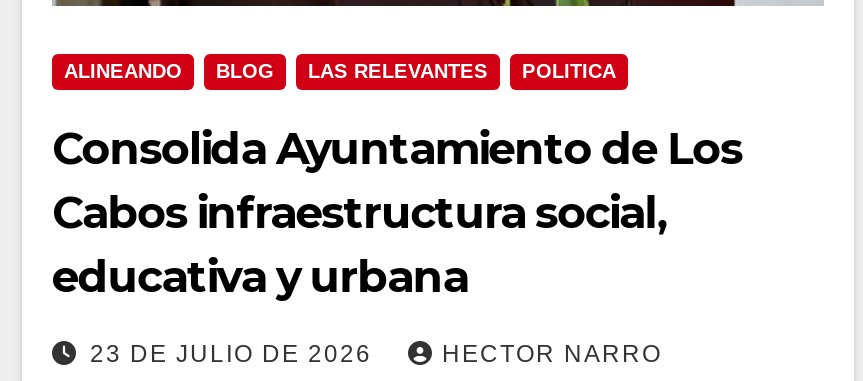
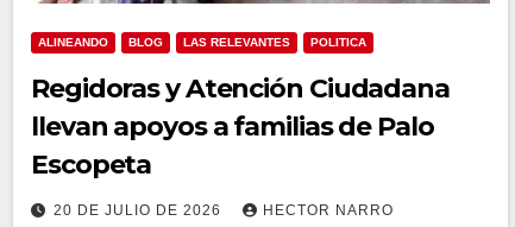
[52,122,742,304] Consolida Ayuntamiento de Los | Cabos infraestructura social, | educativa y urbana -> [31,72,450,180] Regidoras y Atención Ciudadana | llevan apoyos a familias de Palo | Escopeta
[90,340,380,368] 23 DE JULIO DE 2026 -> [54,202,226,218] 20 DE JULIO DE 2026

